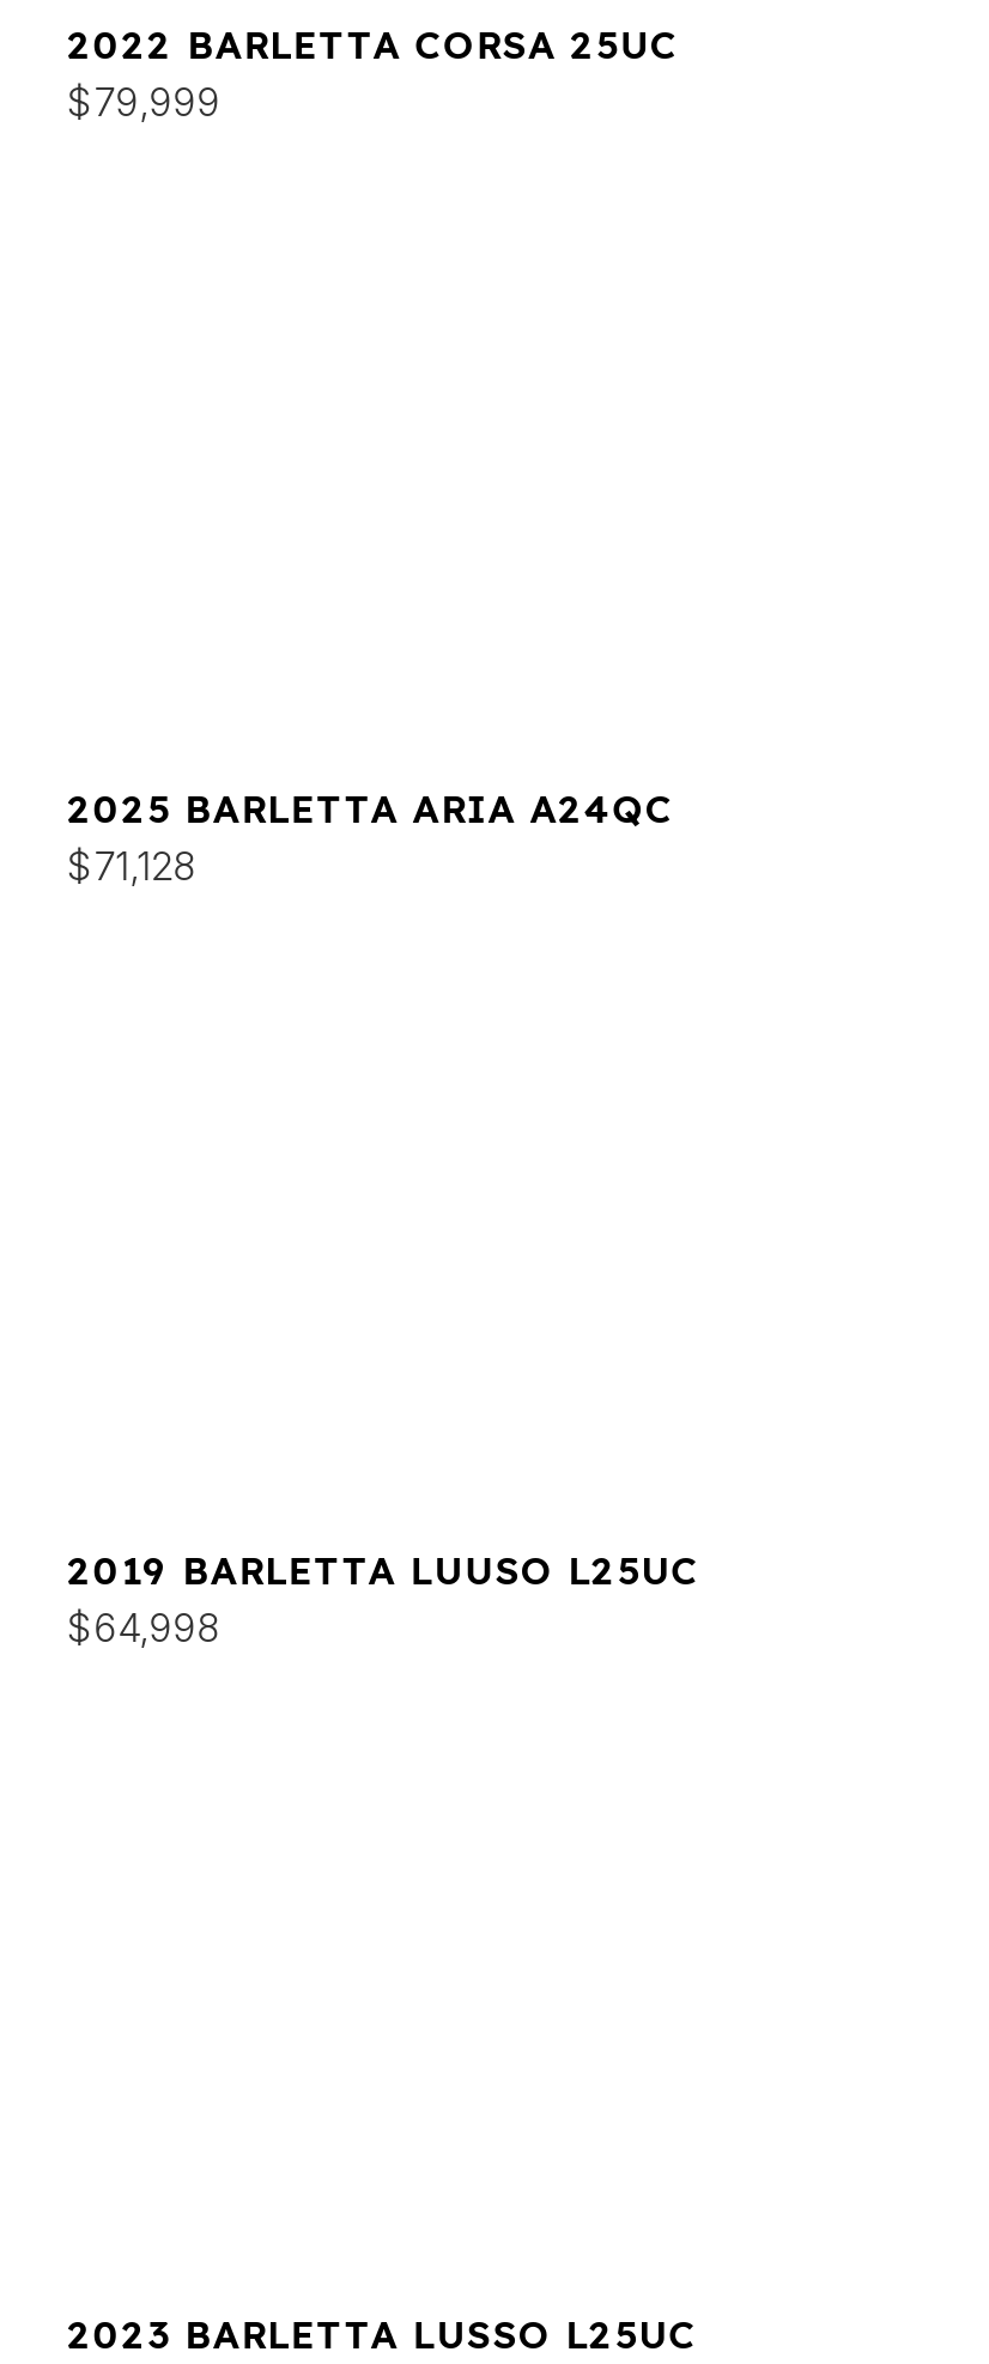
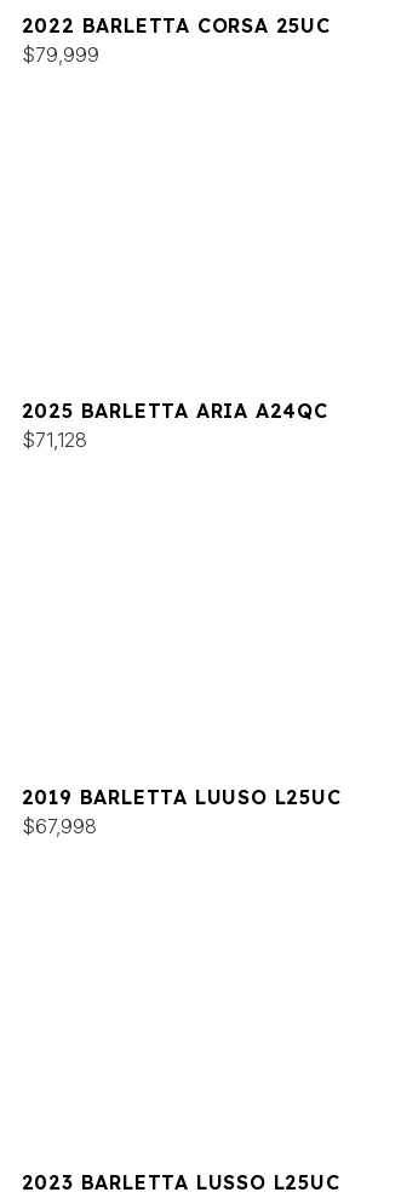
[67,1604,221,1652] $64,998 -> [21,814,96,838] $67,998

